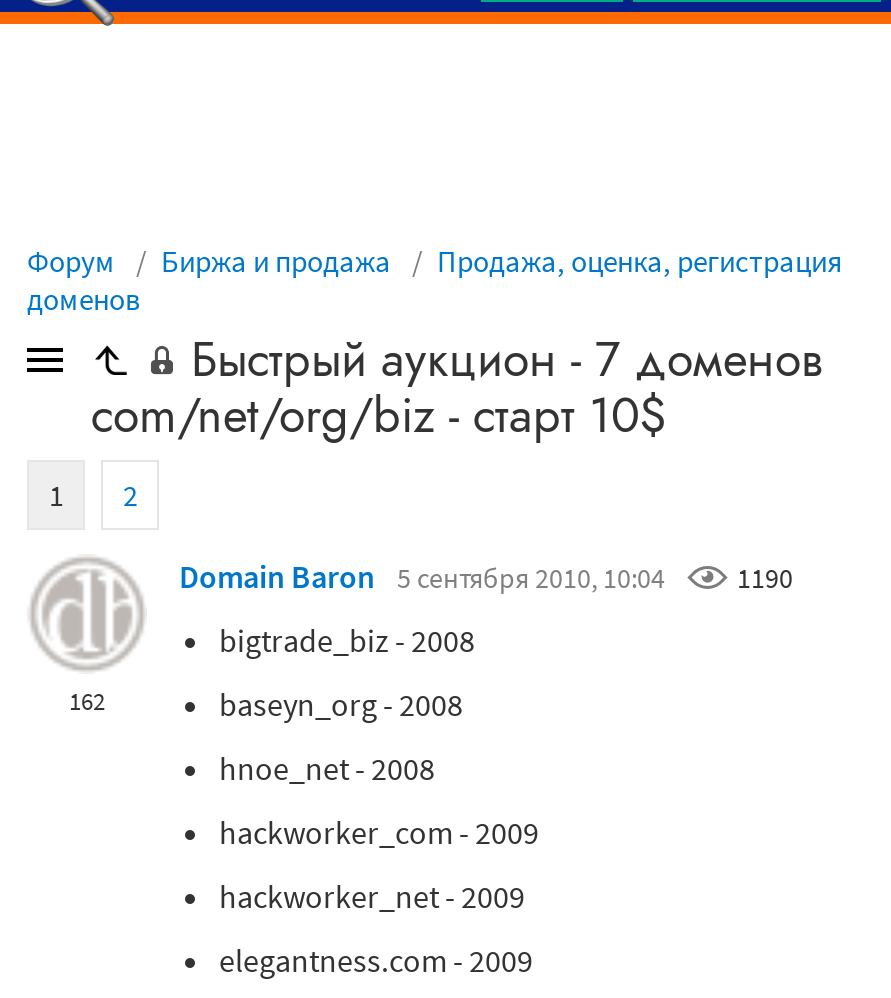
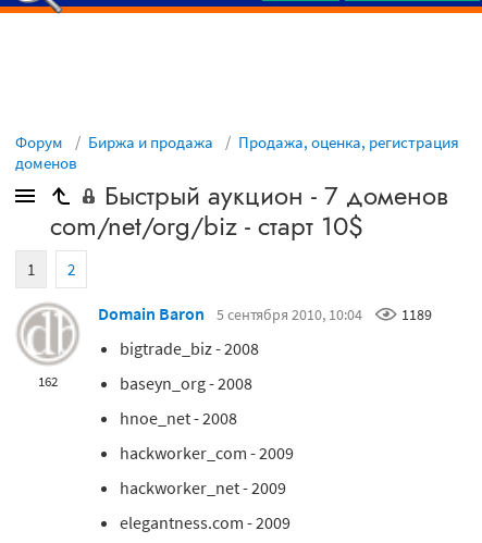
[179,556,793,596] Domain Baron 5 сентября 2010, 10:04 1190 -> [98,303,432,324] Domain Baron 5 сентября 2010, 10:04 1189

